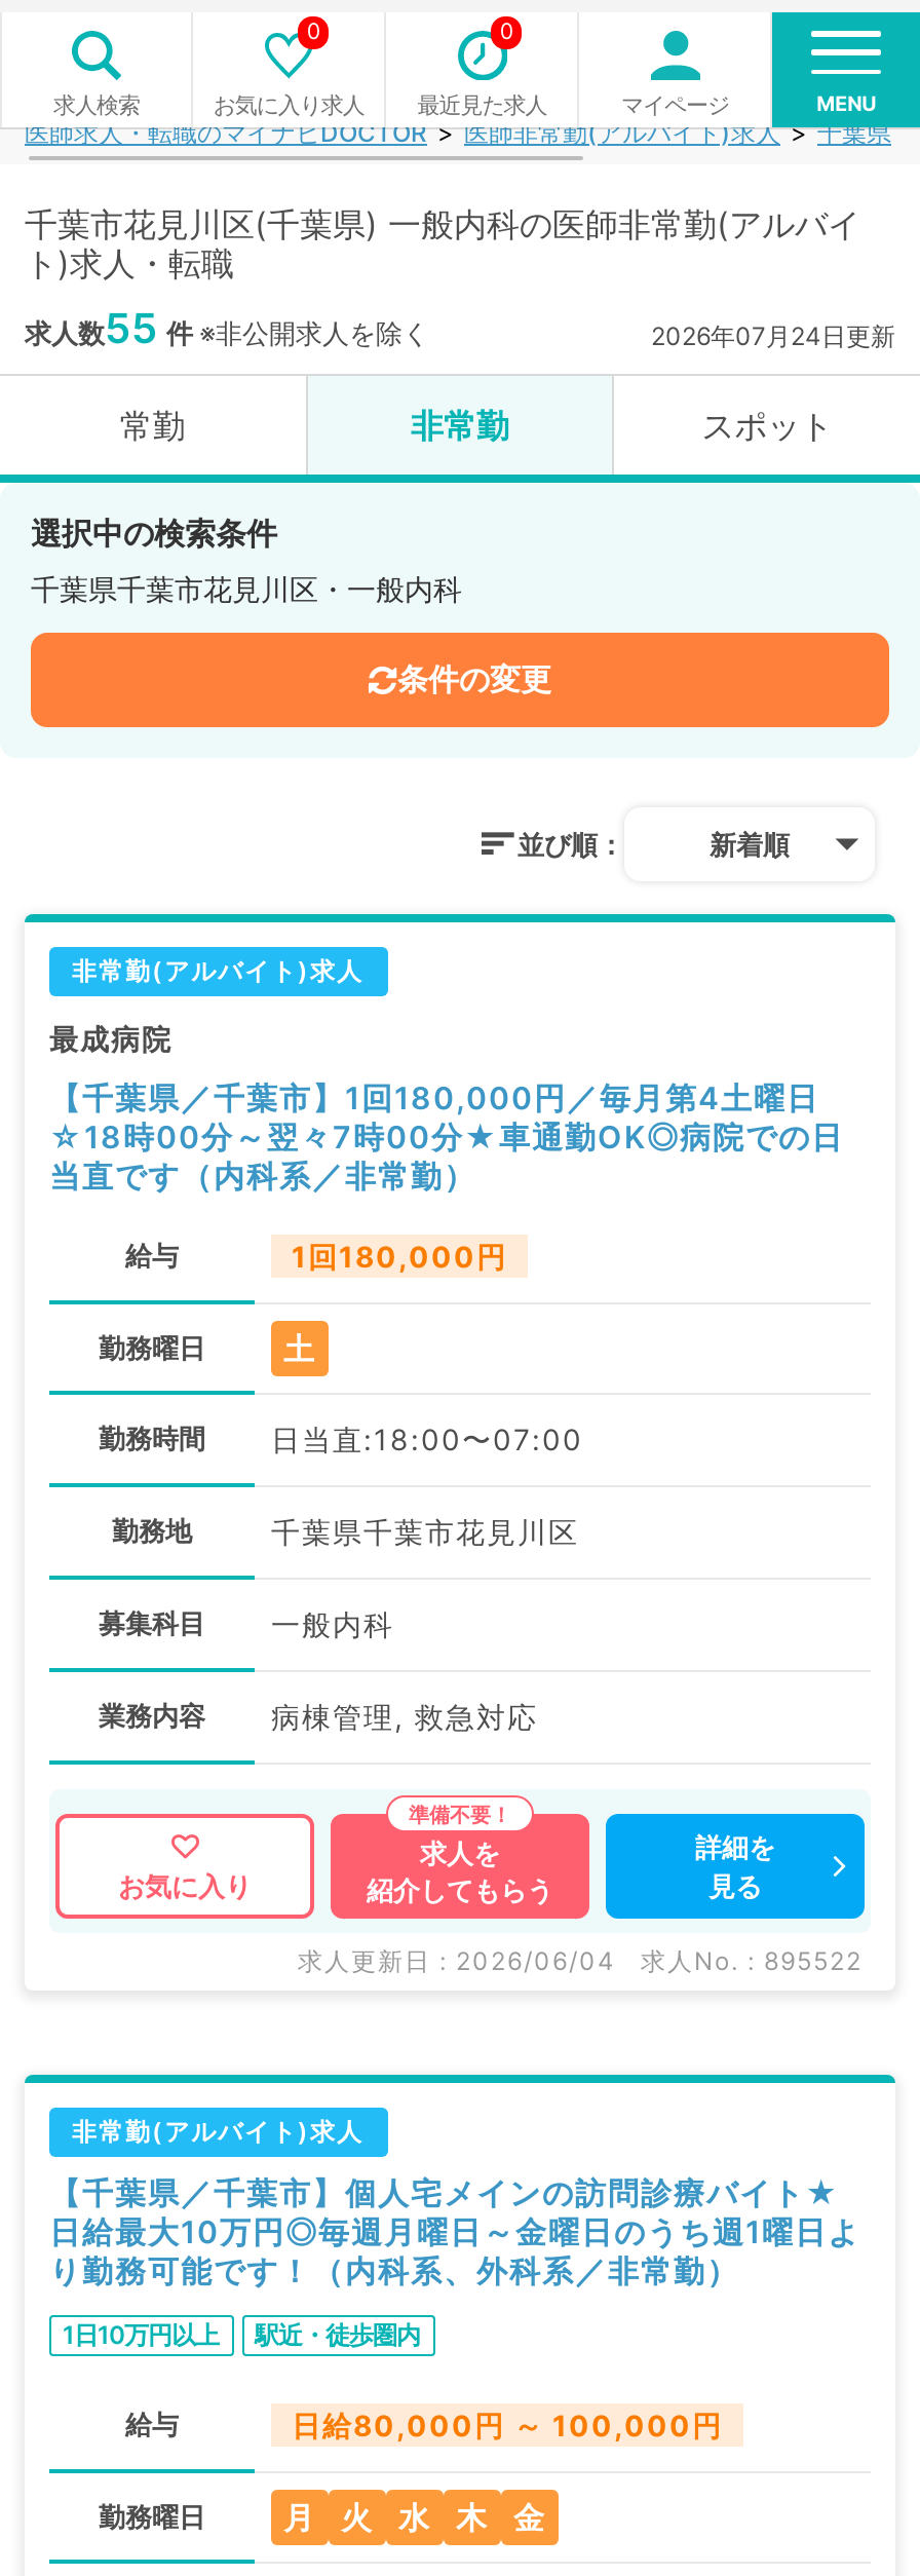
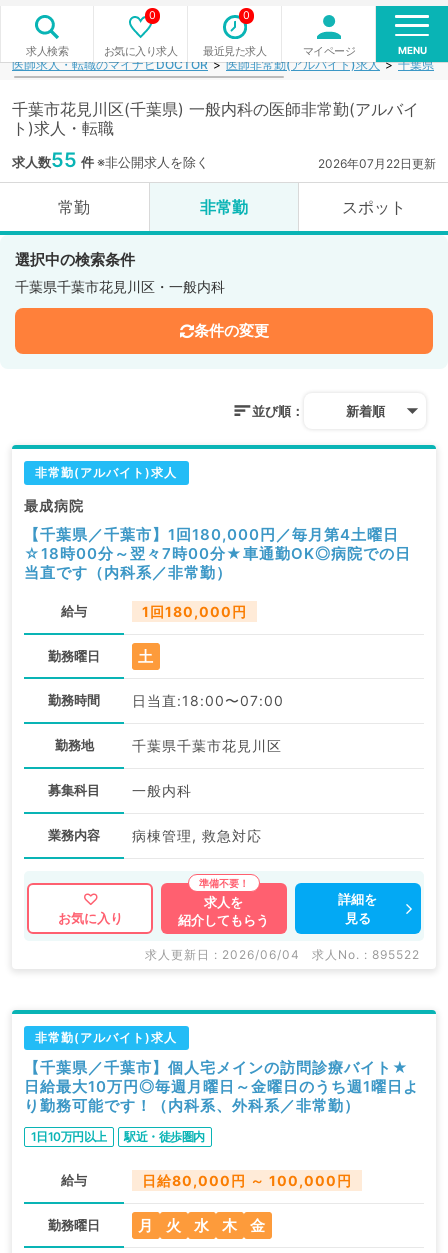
[651,320,895,351] 2026年07月24日更新 -> [318,156,436,171] 2026年07月22日更新

